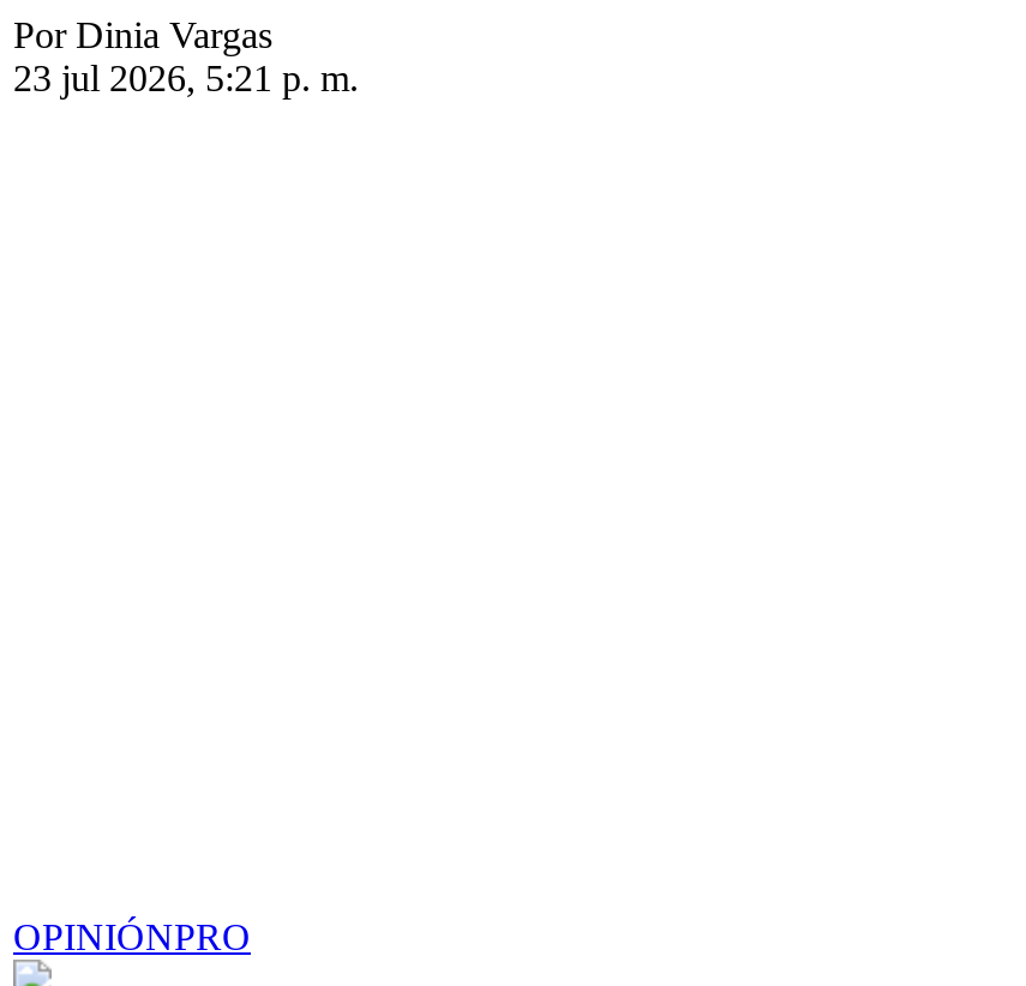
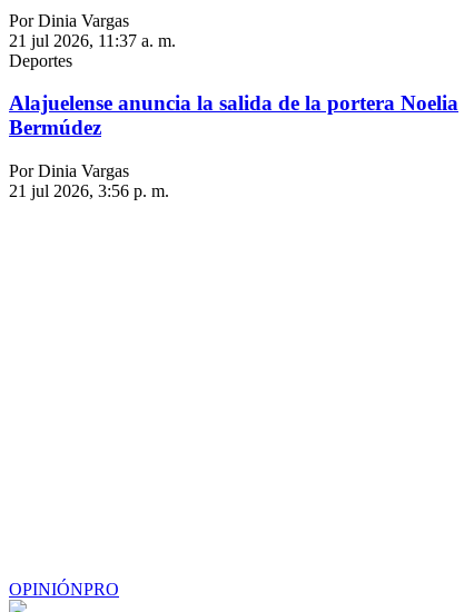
[13,58,359,99] 23 jul 2026, 5:21 p. m. -> [9,31,458,200] 21 jul 2026, 11:37 a. m. | Deportes | Alajuelense anuncia la salida de la portera Noelia | Bermúdez | Por Dinia Vargas | 21 jul 2026, 3:56 p. m.

